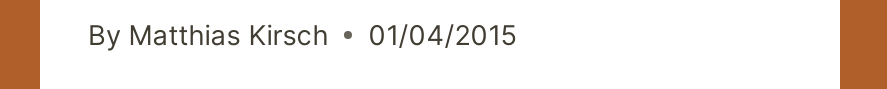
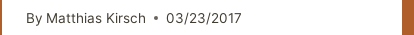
[88,18,516,50] By Matthias Kirsch 01/04/2015 -> [26,9,242,25] By Matthias Kirsch 03/23/2017

